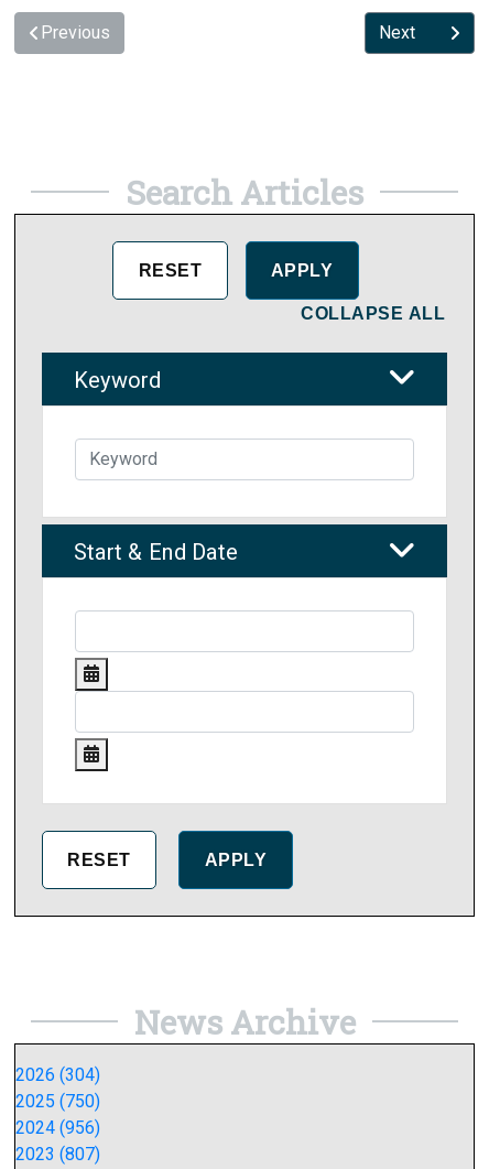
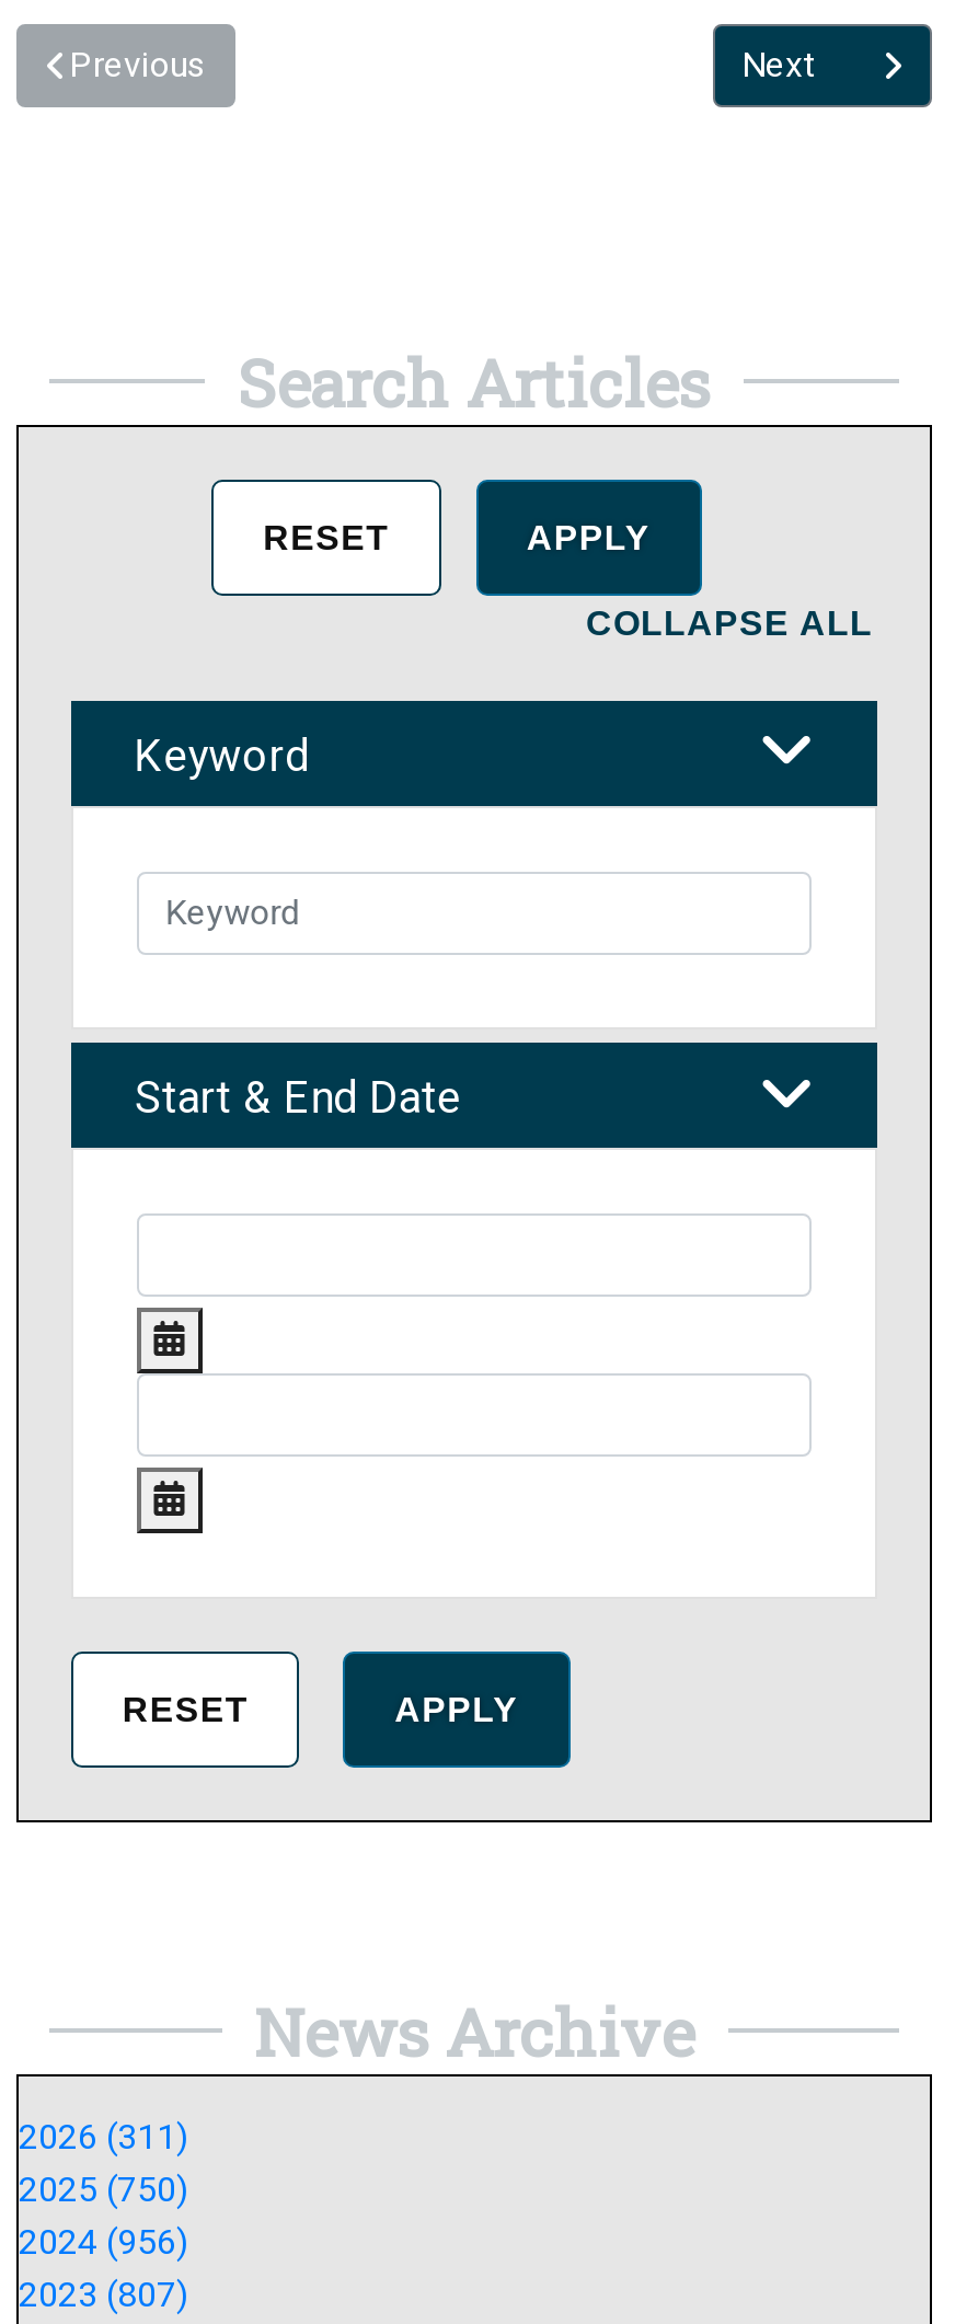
[15,1064,100,1085] 2026 (304) -> [19,2116,187,2158] 2026 (311)

